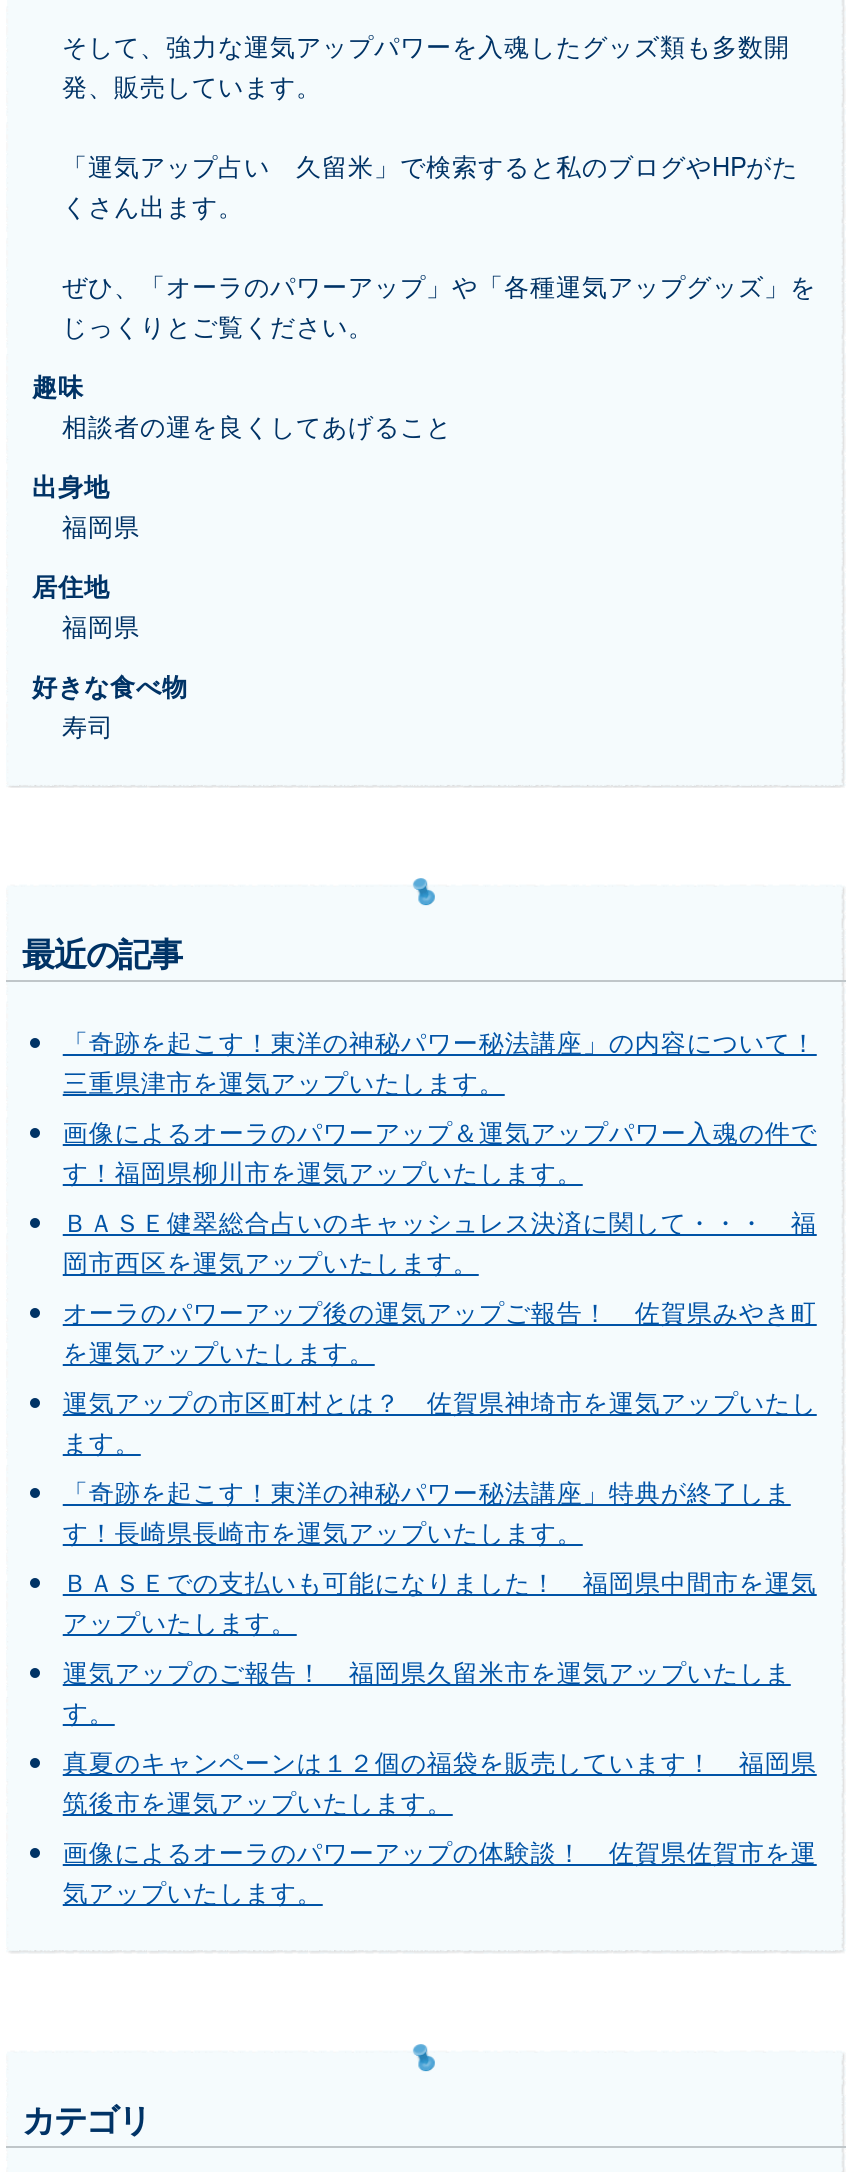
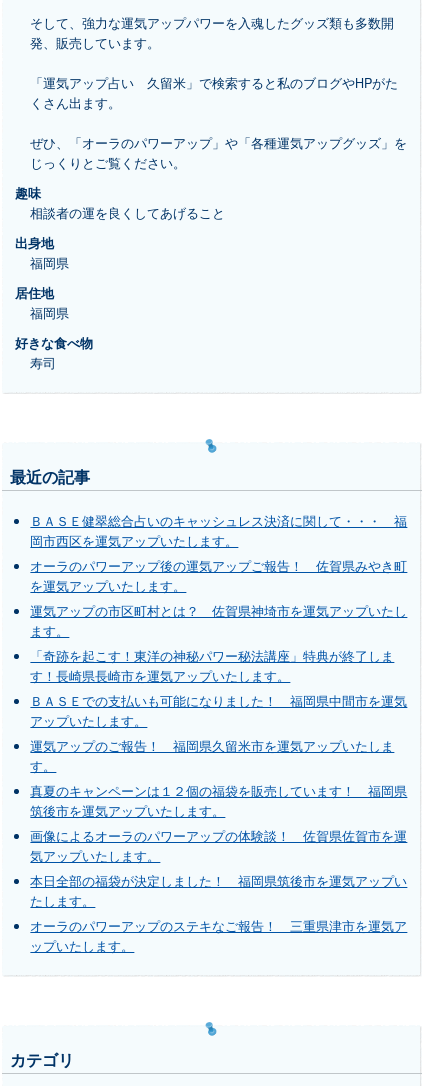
[63,1025,817,1191] 「奇跡を起こす！東洋の神秘パワー秘法講座」の内容について！ | 三重県津市を運気アップいたします。 | 画像によるオーラのパワーアップ＆運気アップパワー入魂の件で | す！福岡県柳川市を運気アップいたします。 -> none
moved [63,1205,817,1911] -> [30,512,407,865]: ＢＡＳＥ健翠総合占いのキャッシュレス決済に関して・・・ 福 | 岡市西区を運気アップいたします。 | オーラのパワーアップ後の運気アップご報告！ 佐賀県みやき町 | ... | 画像によるオーラのパワーアップの体験談！ 佐賀県佐賀市を運 | 気アップいたします。
none -> [30,872,407,955] 本日全部の福袋が決定しました！ 福岡県筑後市を運気アップい | たします。 | オーラのパワーアップのステキなご報告！ 三重県津市を運気ア | ップいたします。

